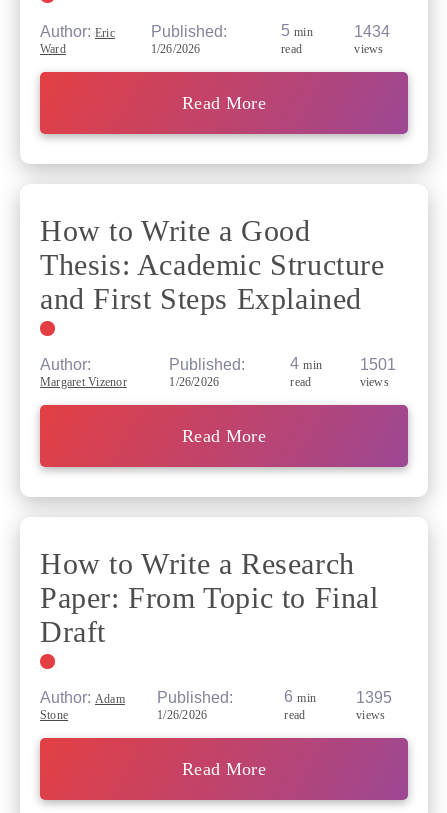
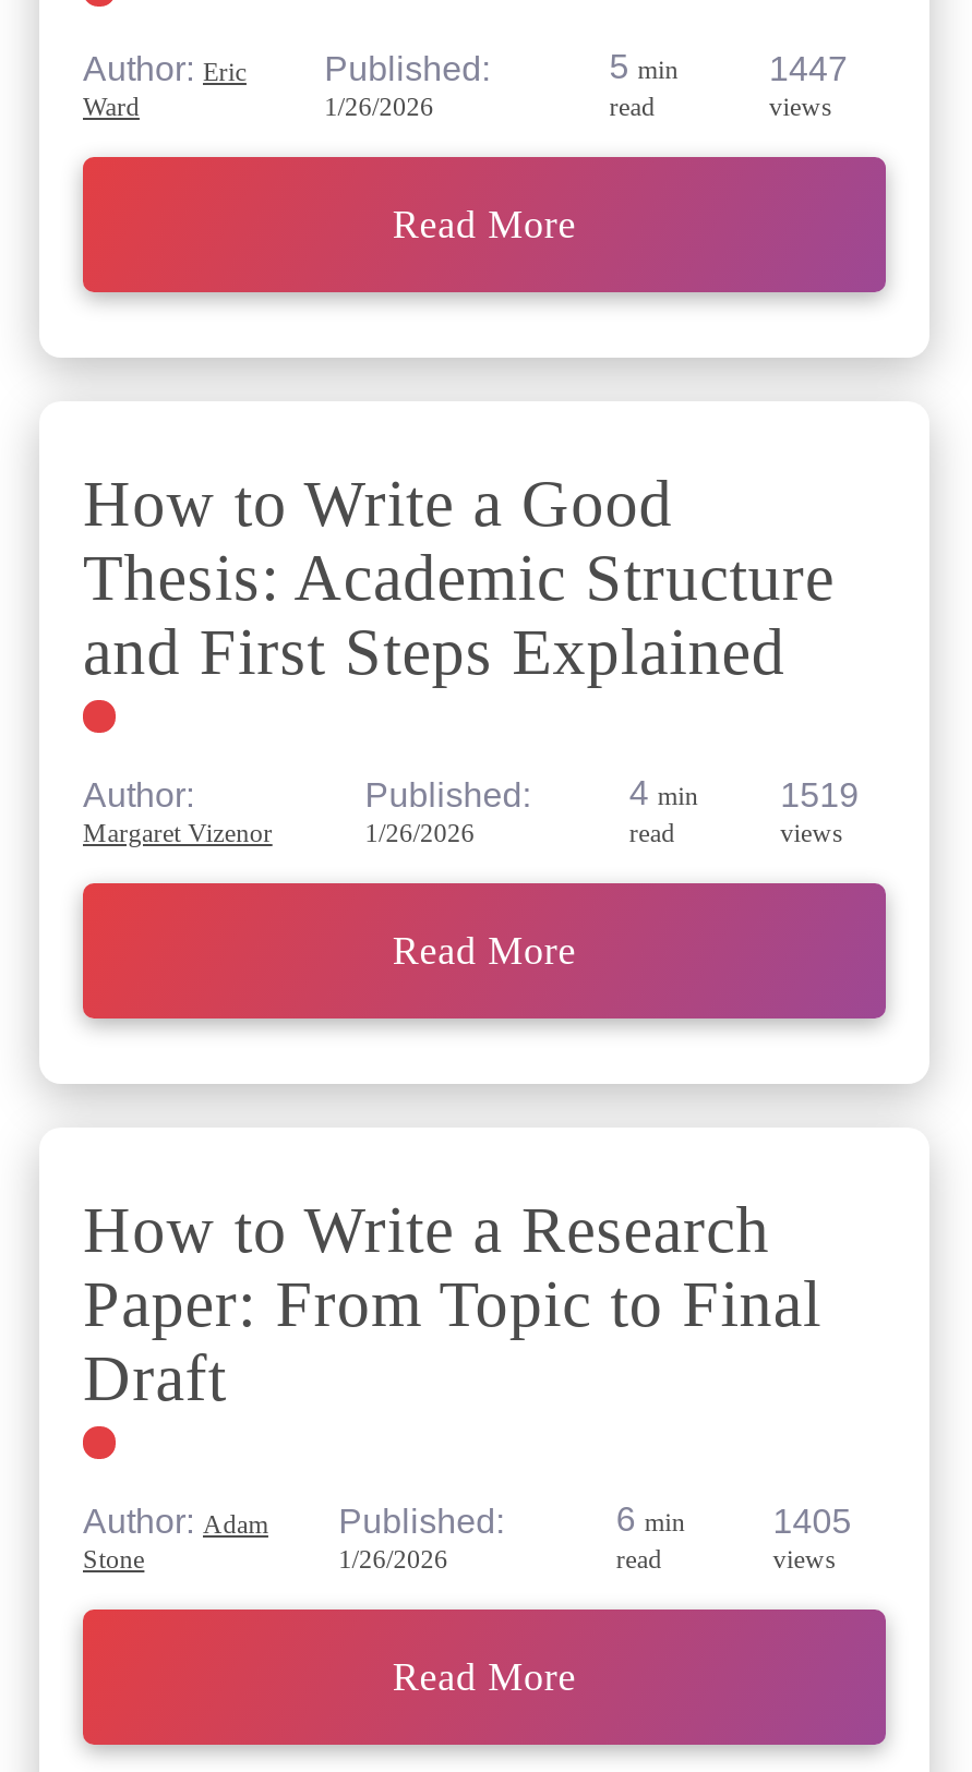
[354,22,390,39] 1434 -> [769,49,848,86] 1447
[360,355,396,372] 1501 -> [780,775,859,812] 1519
[356,688,392,705] 1395 -> [773,1502,851,1539] 1405

